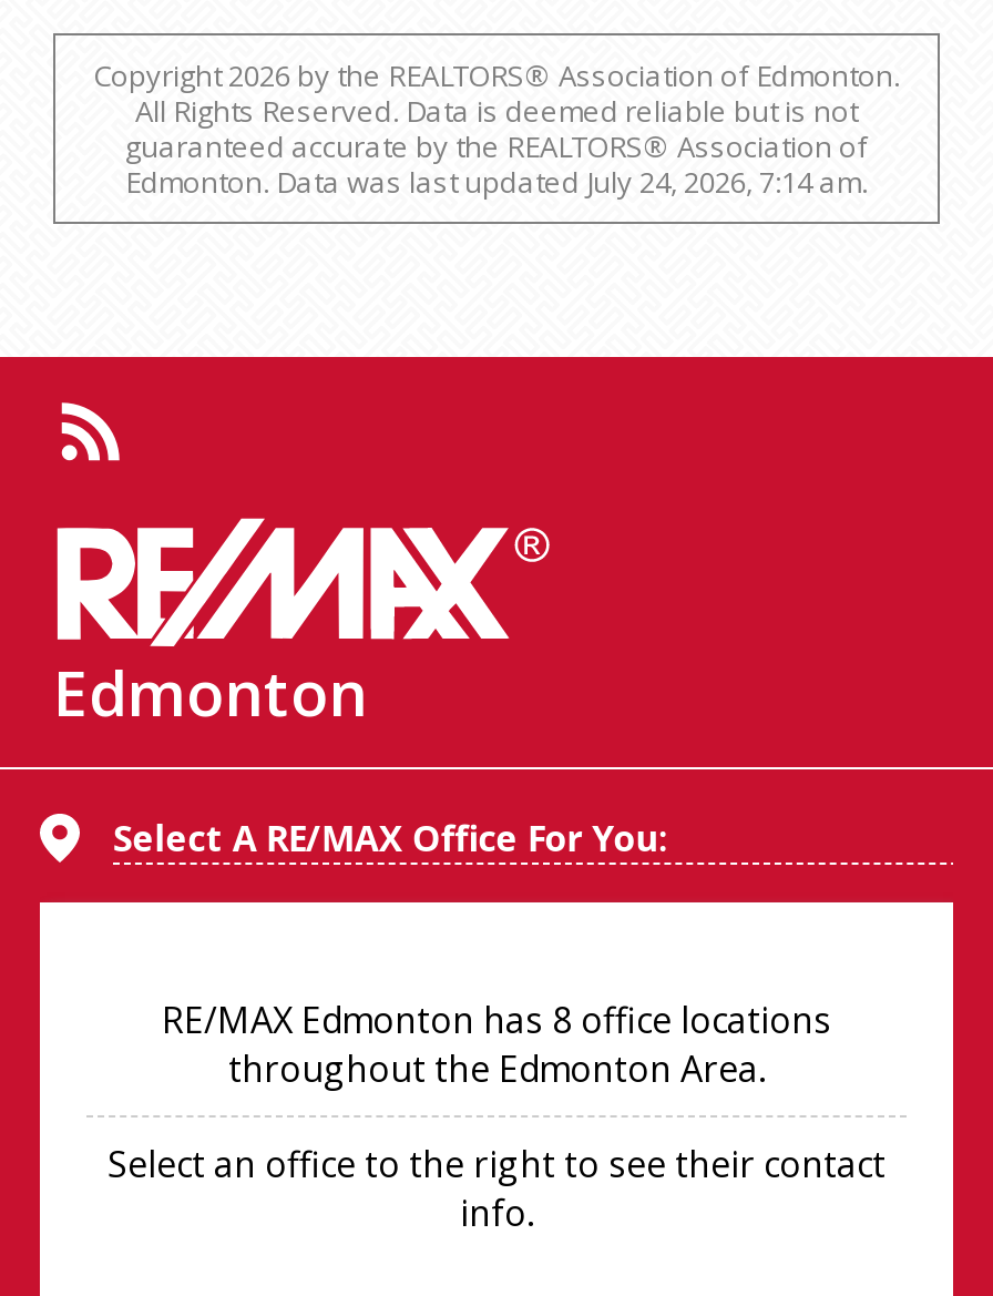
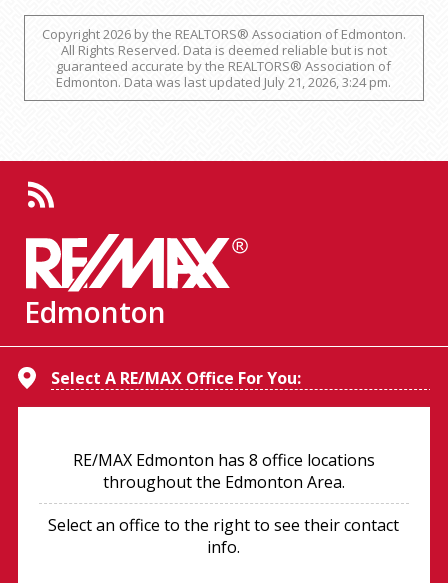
[125,162,868,202] Edmonton. Data was last updated July 24, 2026, 7:14 am. -> [56,73,391,91] Edmonton. Data was last updated July 21, 2026, 3:24 pm.

